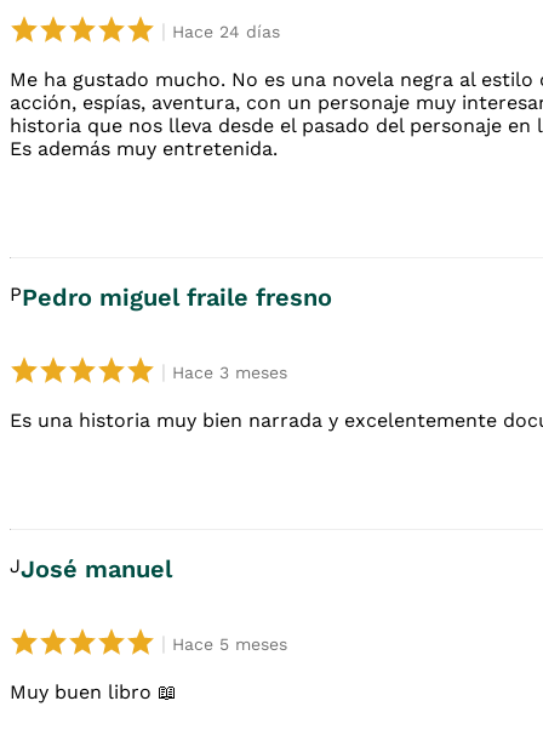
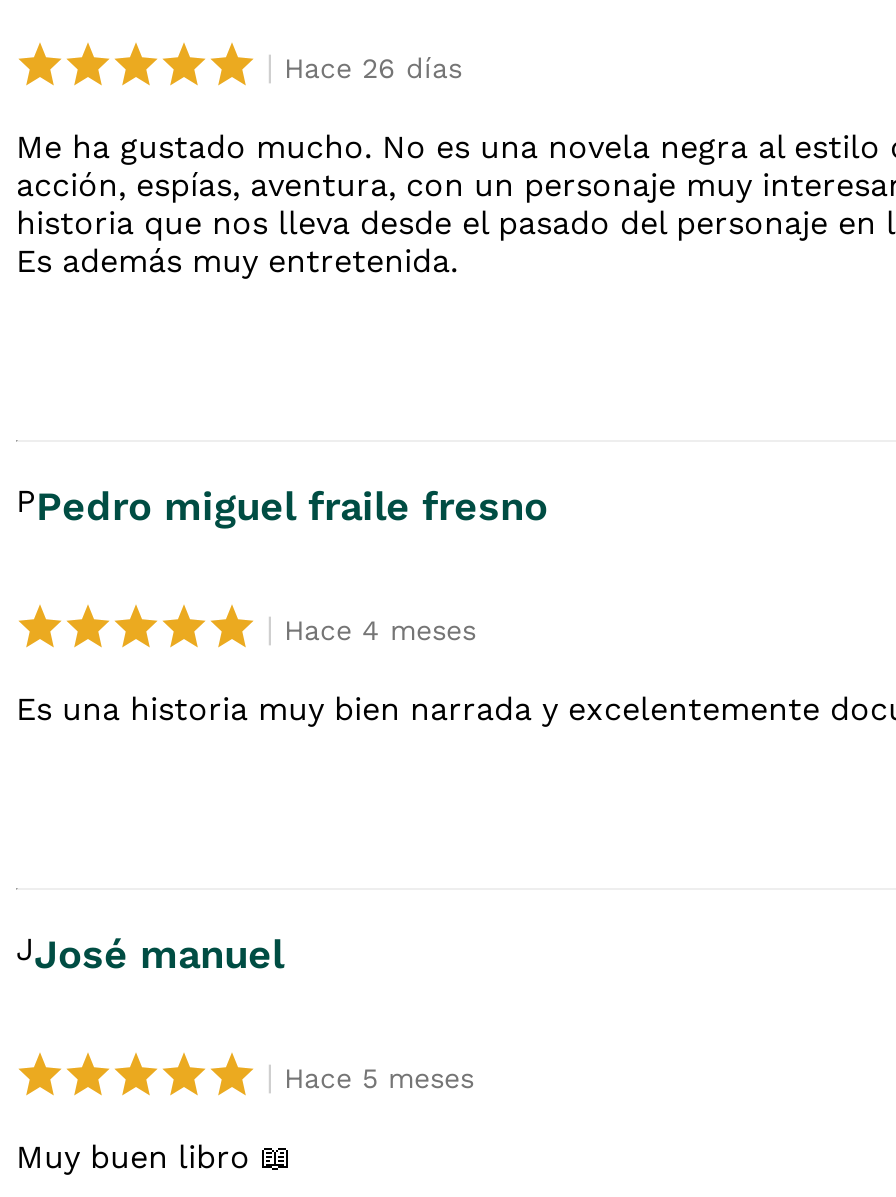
[184,22,280,41] hace 24 días -> [304,52,462,84] hace 26 días
[184,363,287,382] hace 3 meses -> [304,614,476,646] hace 4 meses

